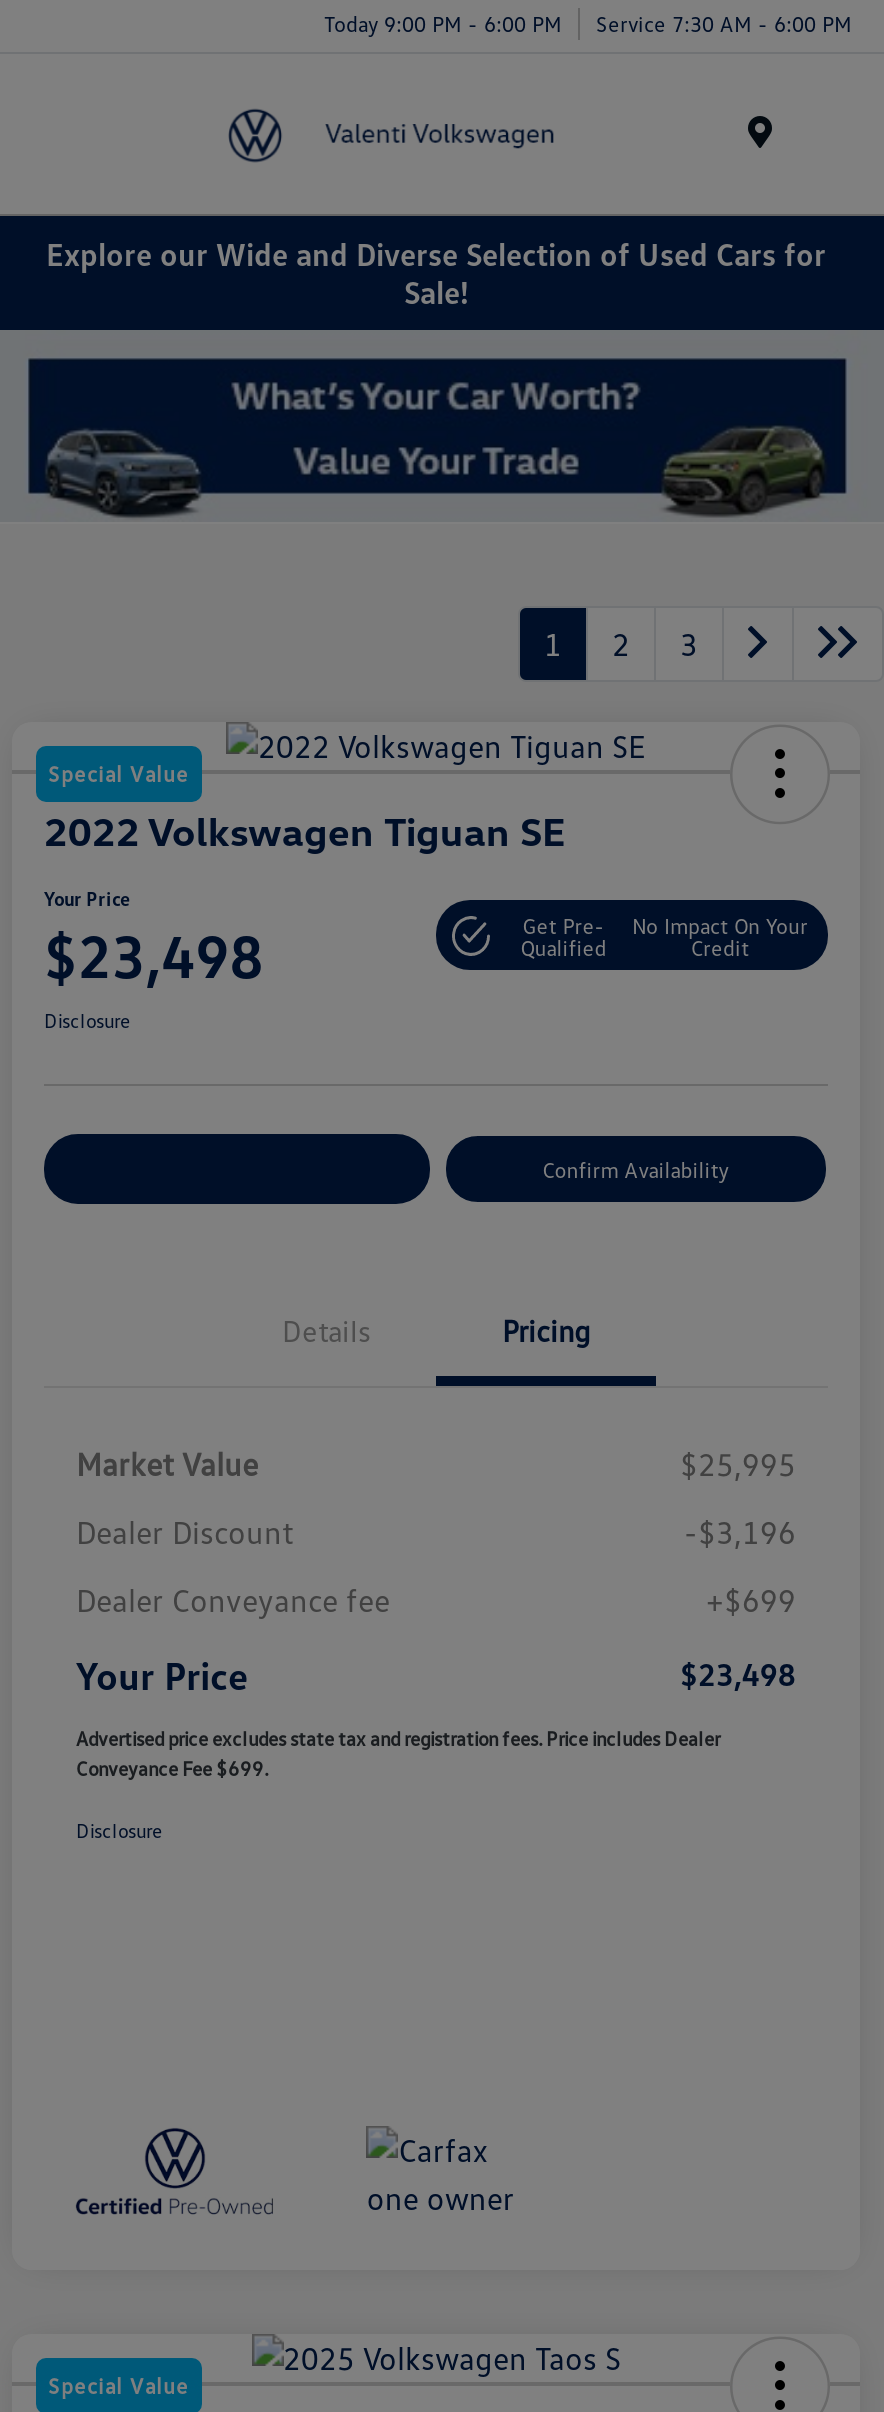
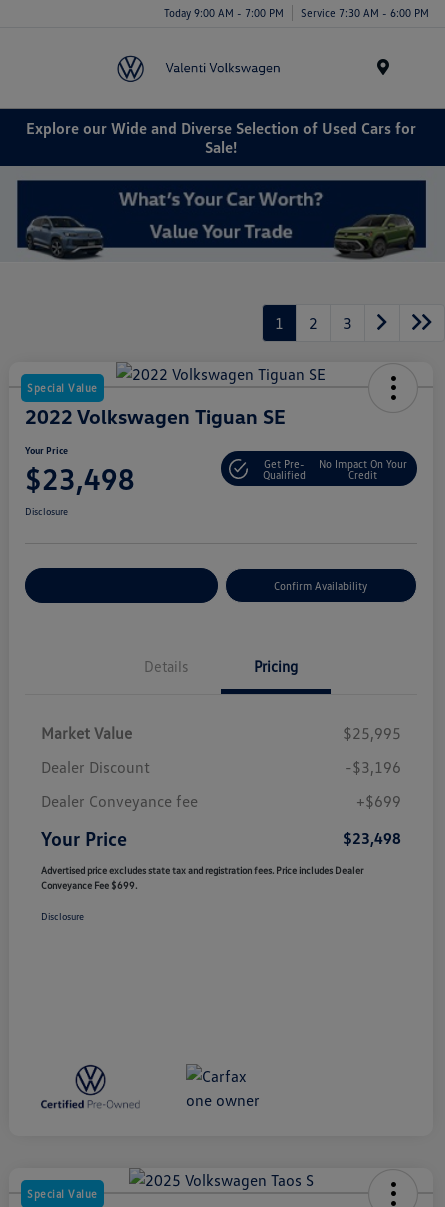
[324,9,852,35] Today 9:00 PM - 6:00 PM Service 7:30 AM - 6:00 PM -> [164,5,429,18] Today 9:00 AM - 7:00 PM Service 7:30 AM - 6:00 PM

